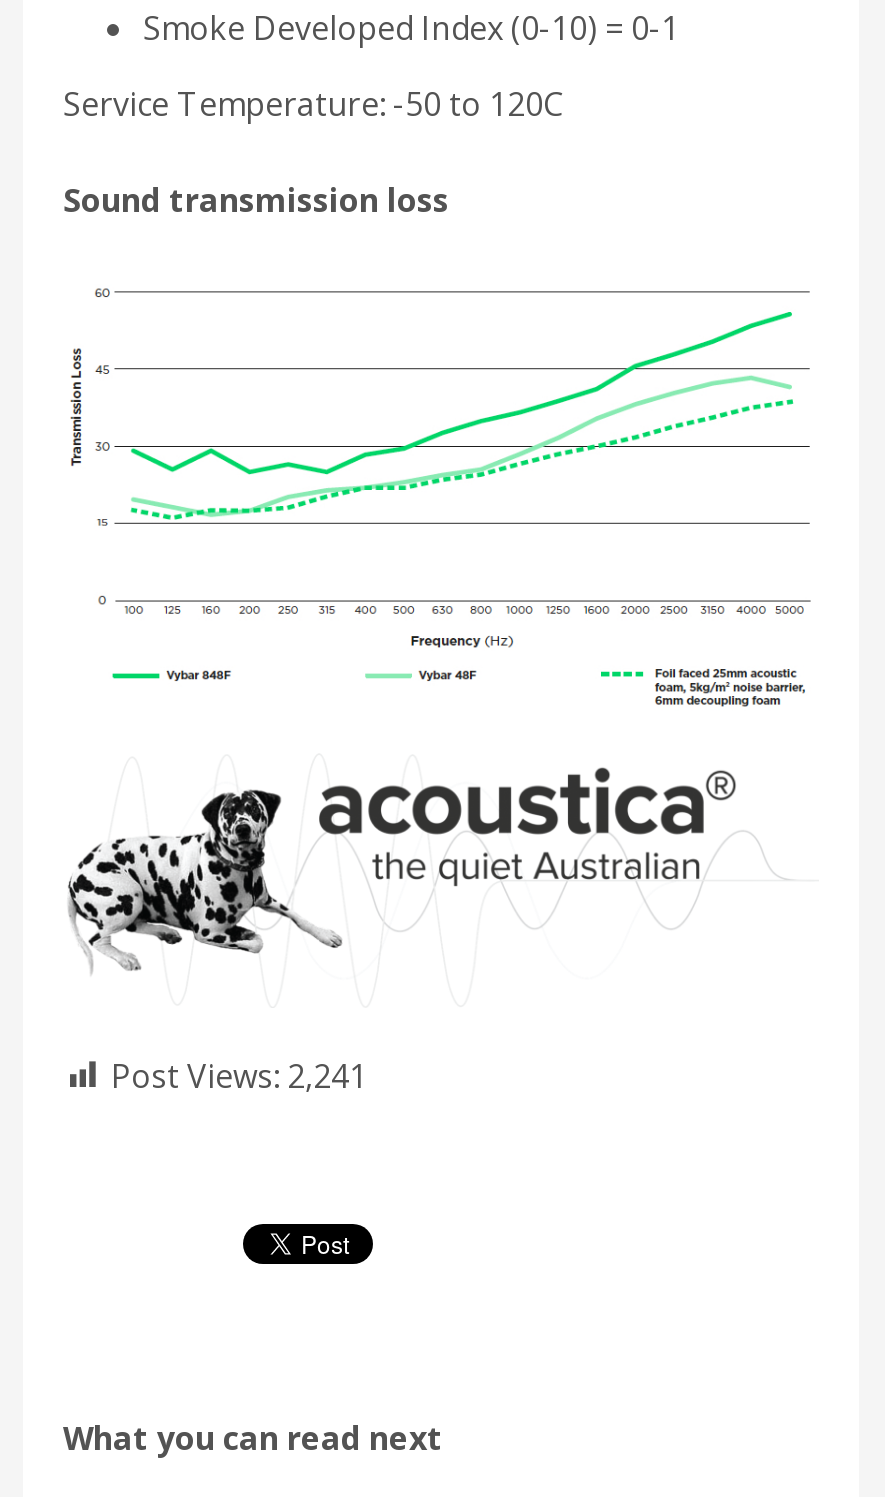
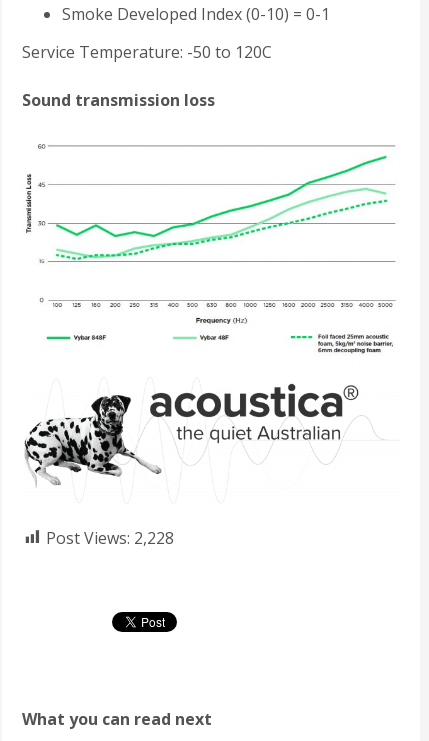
[111,1053,367,1097] Post Views: 2,241 -> [46,526,174,548] Post Views: 2,228

